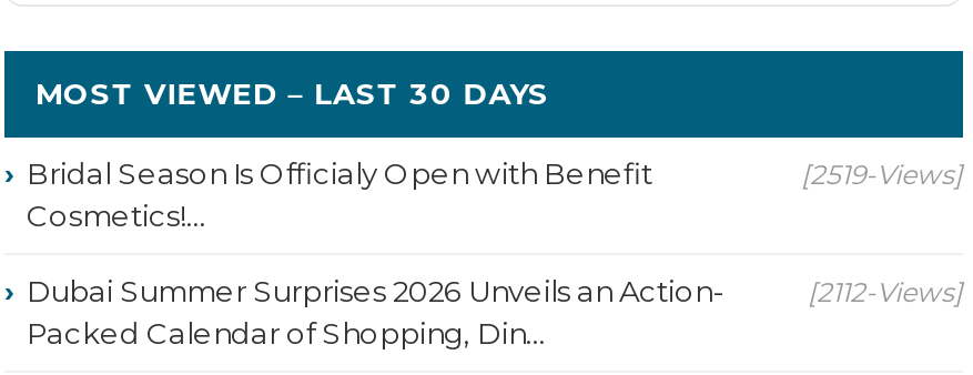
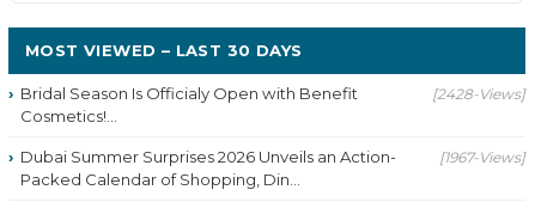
[801,158,963,191] [2519-Views] -> [432,85,525,103] [2428-Views]
[808,276,963,309] [2112-Views] -> [439,149,525,167] [1967-Views]

